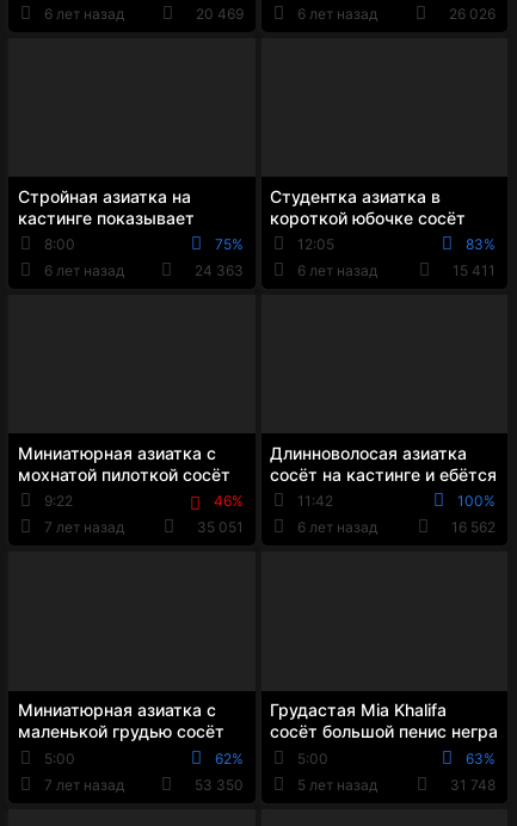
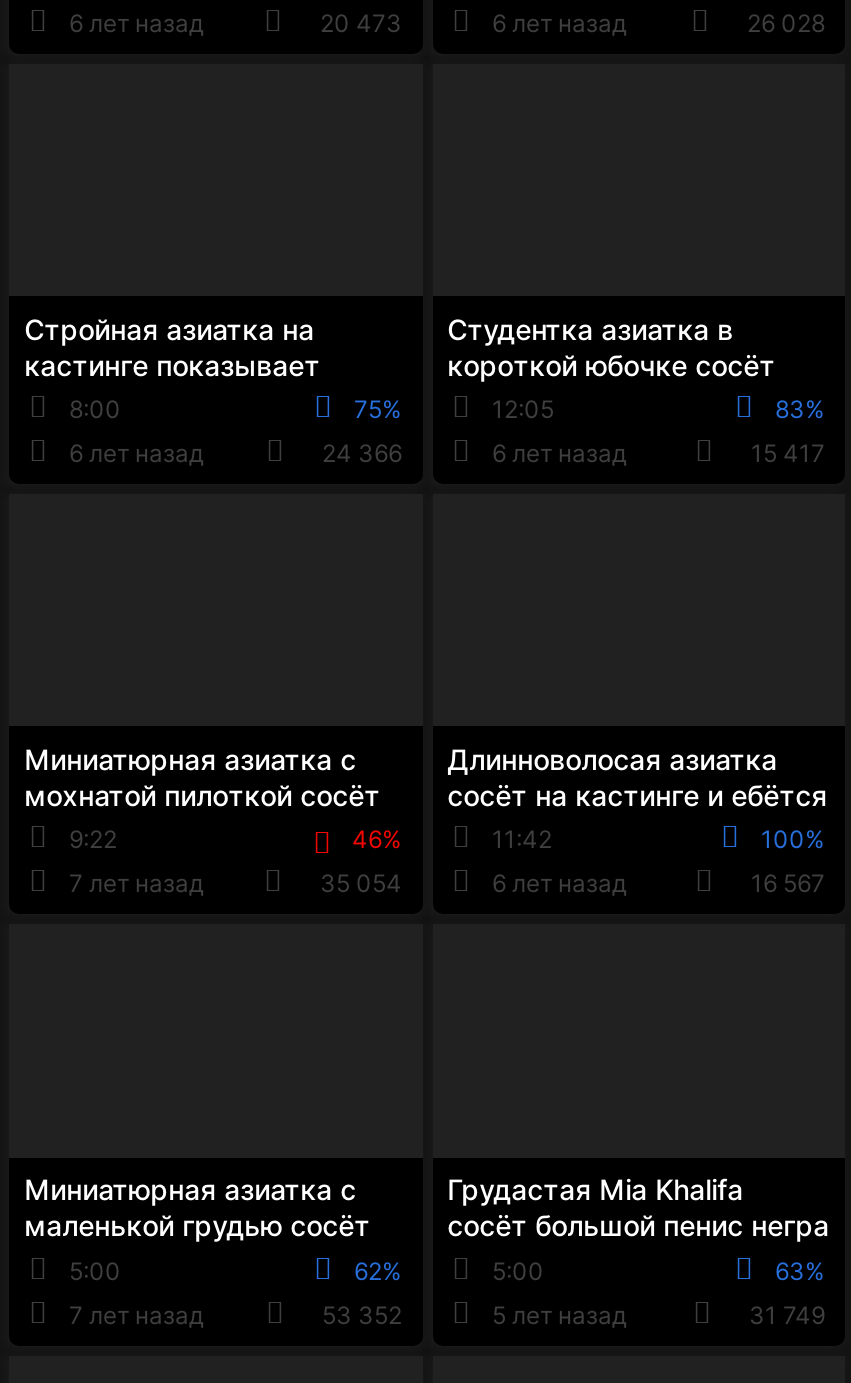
[195,5,243,23] 20 469 -> [320,8,402,38] 20 473
[449,5,496,23] 26 026 -> [747,8,825,38] 26 028
[194,262,243,280] 24 363 -> [322,438,402,468] 24 366
[453,262,496,280] 15 411 -> [751,438,825,468] 15 417
[196,518,243,536] 35 051 -> [320,869,402,899] 35 054
[451,518,496,536] 16 562 -> [751,869,825,899] 16 567
[194,775,243,793] 53 350 -> [322,1299,402,1329] 53 352
[450,775,496,793] 31 748 -> [749,1299,825,1329] 31 749

